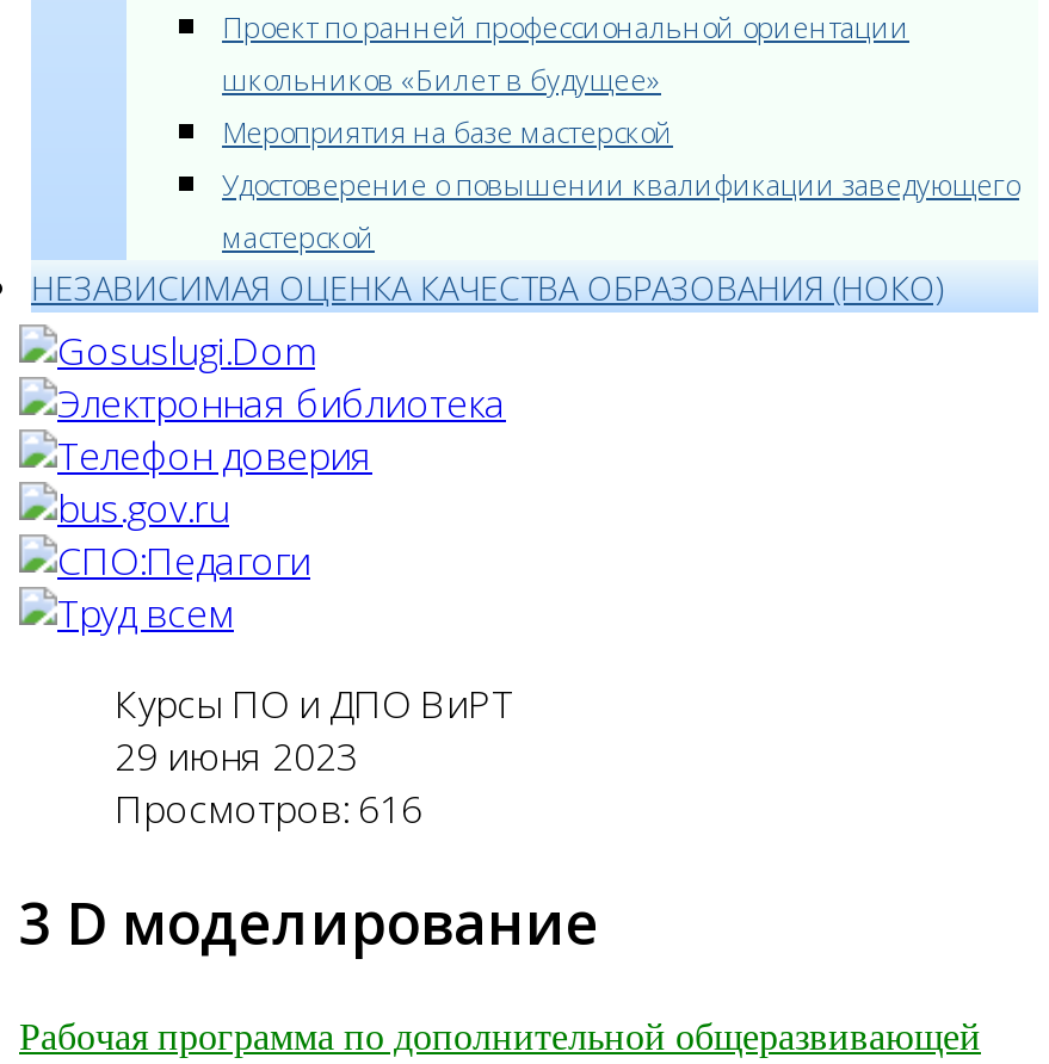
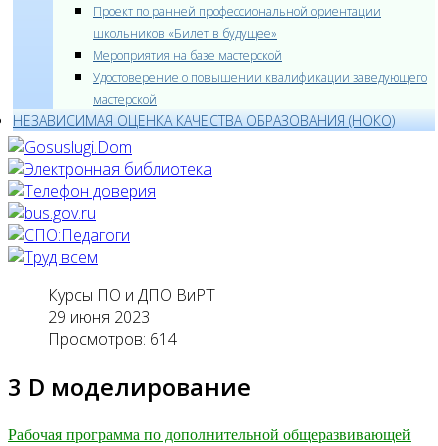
[115,782,422,835] Просмотров: 616 -> [48,328,177,350] Просмотров: 614

